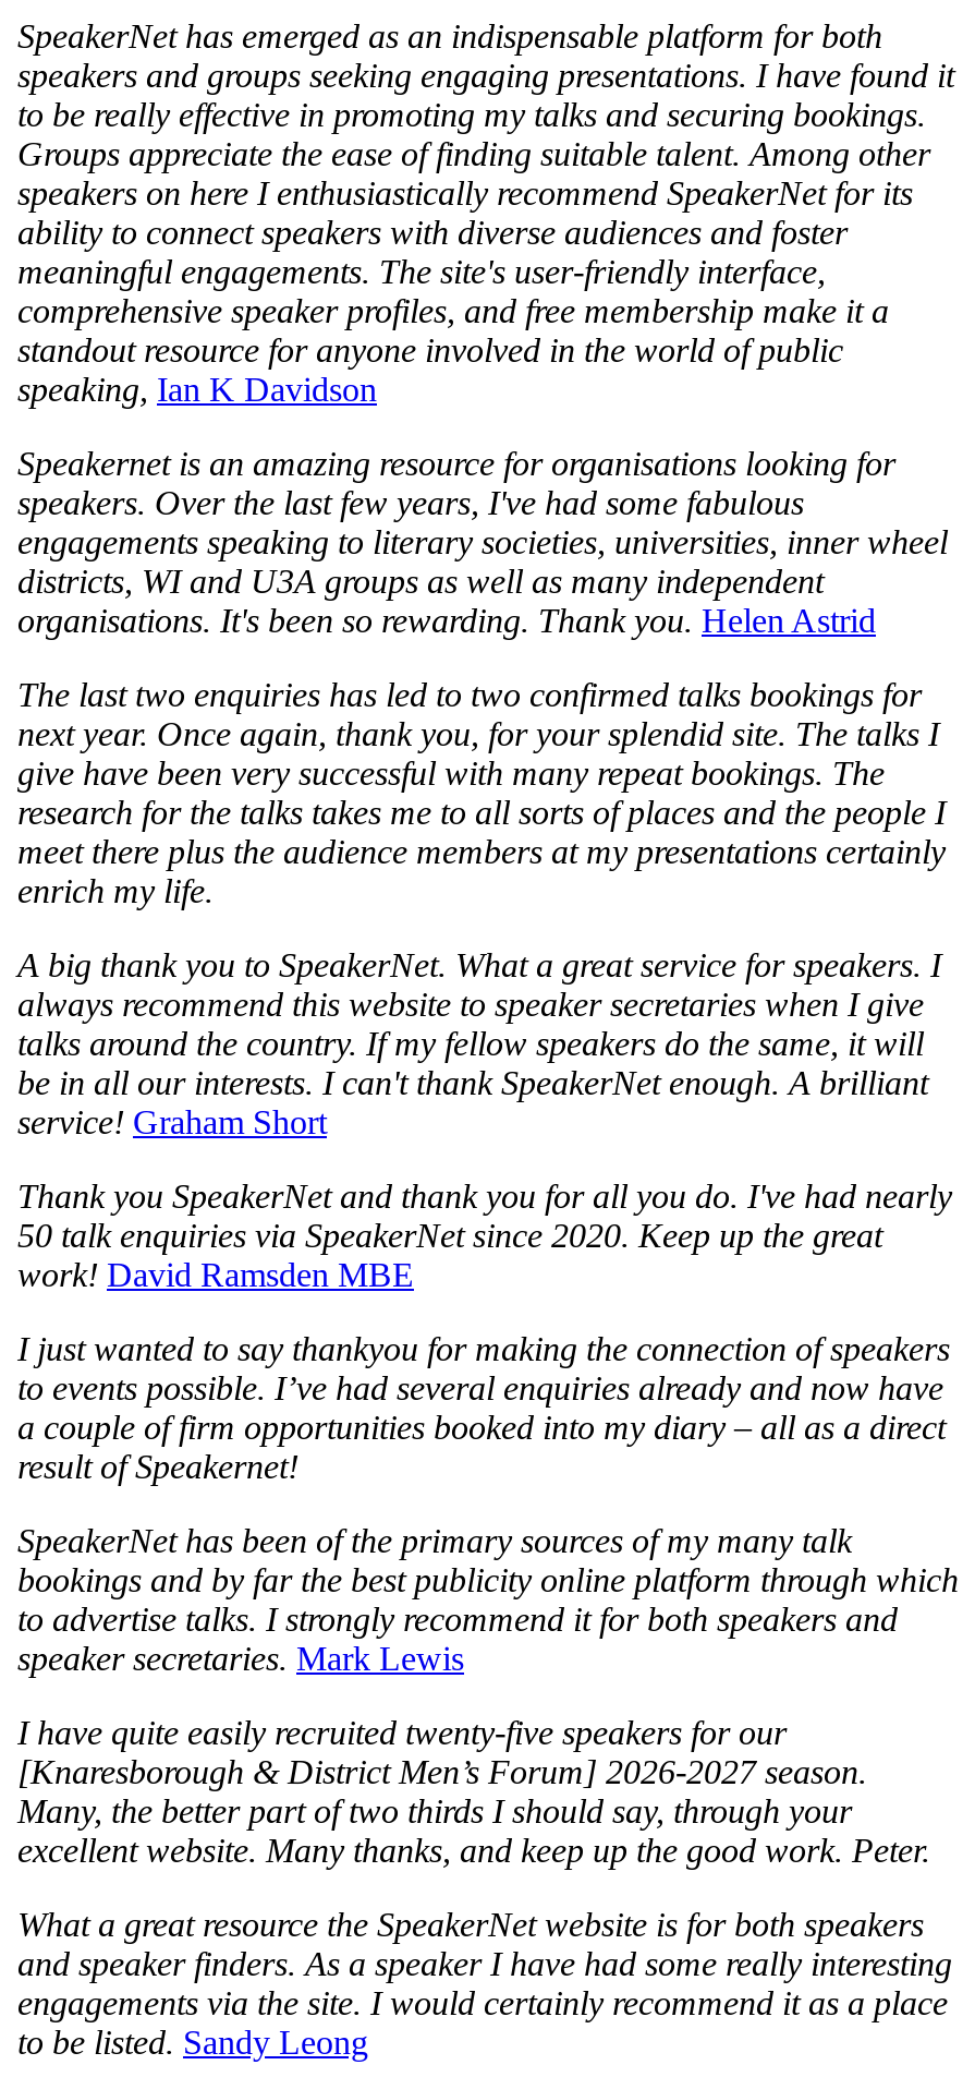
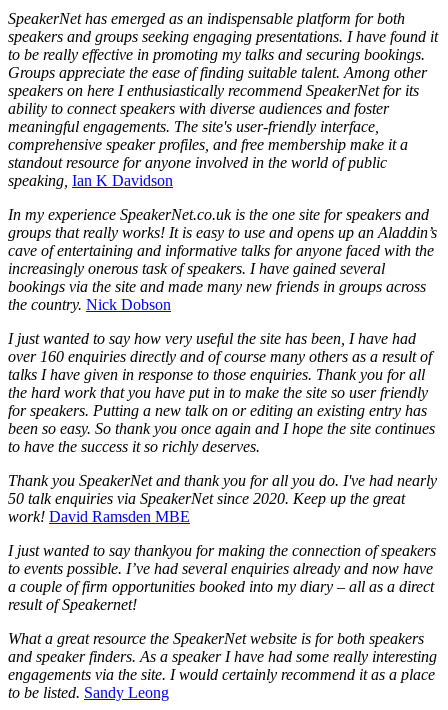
[17,445,948,1140] Speakernet is an amazing resource for organisations looking for | speakers. Over the last few years, I've had some fabulous | engagements speaking to literary societies, universities, inner wheel | districts, WI and U3A groups as well as many independent | organisations. It's been so rewarding. Thank you. Helen Astrid | The last two enquiries has led to two confirmed talks bookings for | next year. Once again, thank you, for your splendid site. The talks I | give have been very successful with many repeat bookings. The | research for the talks takes me to all sorts of places and the people I | meet there plus the audience members at my presentations certainly | enrich my life. | A big thank you to SpeakerNet. What a great service for speakers. I | always recommend this website to speaker secretaries when I give | talks around the country. If my fellow speakers do the same, it will | be in all our interests. I can't thank SpeakerNet enough. A brilliant | service! Graham Short -> [8,206,437,455] In my experience SpeakerNet.co.uk is the one site for speakers and | groups that really works! It is easy to use and opens up an Aladdin’s | cave of entertaining and informative talks for anyone faced with the | increasingly onerous task of speakers. I have gained several | bookings via the site and made many new friends in groups across | the country. Nick Dobson | I just wanted to say how very useful the site has been, I have had | over 160 enquiries directly and of course many others as a result of | talks I have given in response to those enquiries. Thank you for all | the hard work that you have put in to make the site so user friendly | for speakers. Putting a new talk on or editing an existing entry has | been so easy. So thank you once again and I hope the site continues | to have the success it so richly deserves.
[17,1522,959,1869] SpeakerNet has been of the primary sources of my many talk | bookings and by far the best publicity online platform through which | to advertise talks. I strongly recommend it for both speakers and | speaker secretaries. Mark Lewis | I have quite easily recruited twenty-five speakers for our | [Knaresborough & District Men’s Forum] 2026-2027 season. | Many, the better part of two thirds I should say, through your | excellent website. Many thanks, and keep up the good work. Peter. -> none

